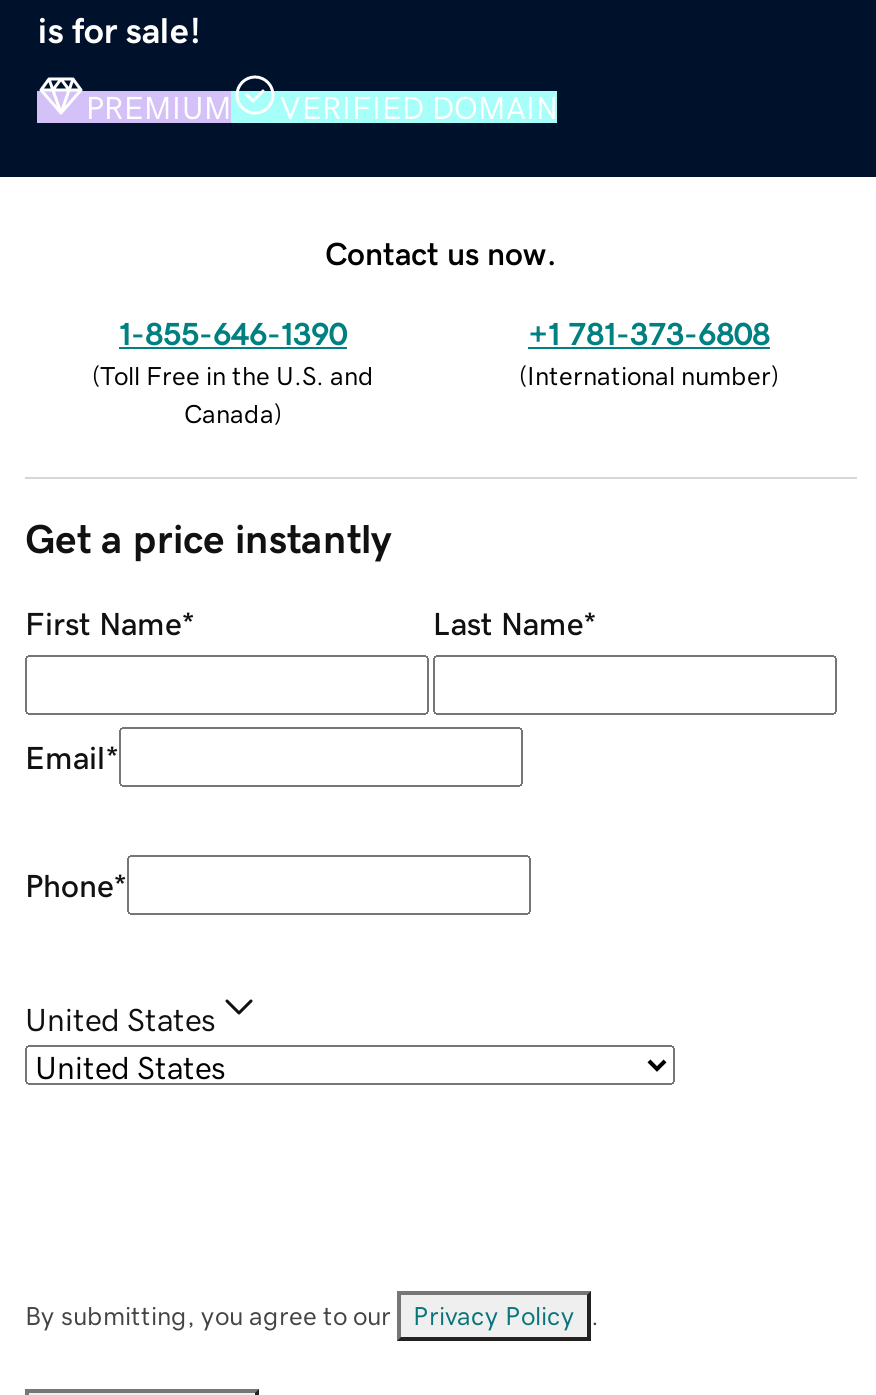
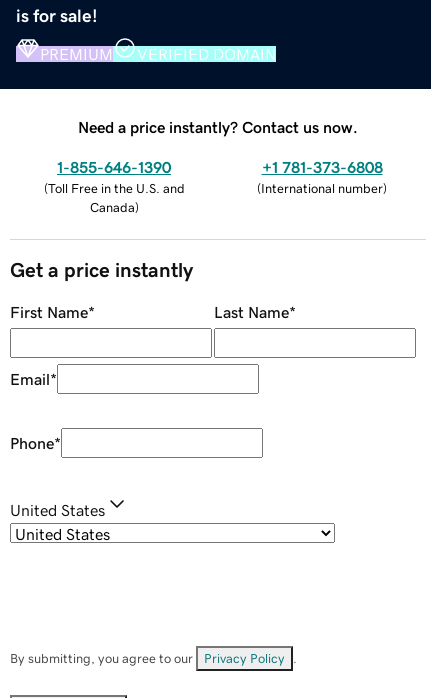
[325,236,557,268] Contact us now. -> [78,119,358,135] Need a price instantly? Contact us now.

